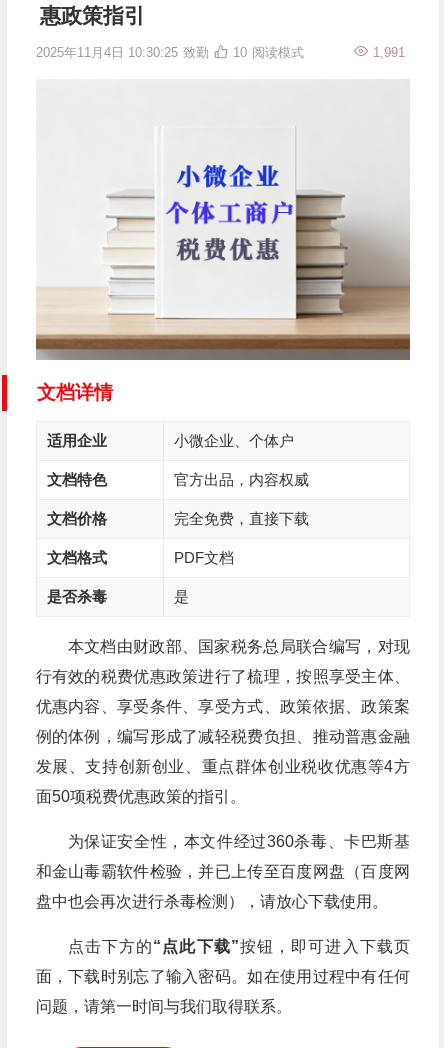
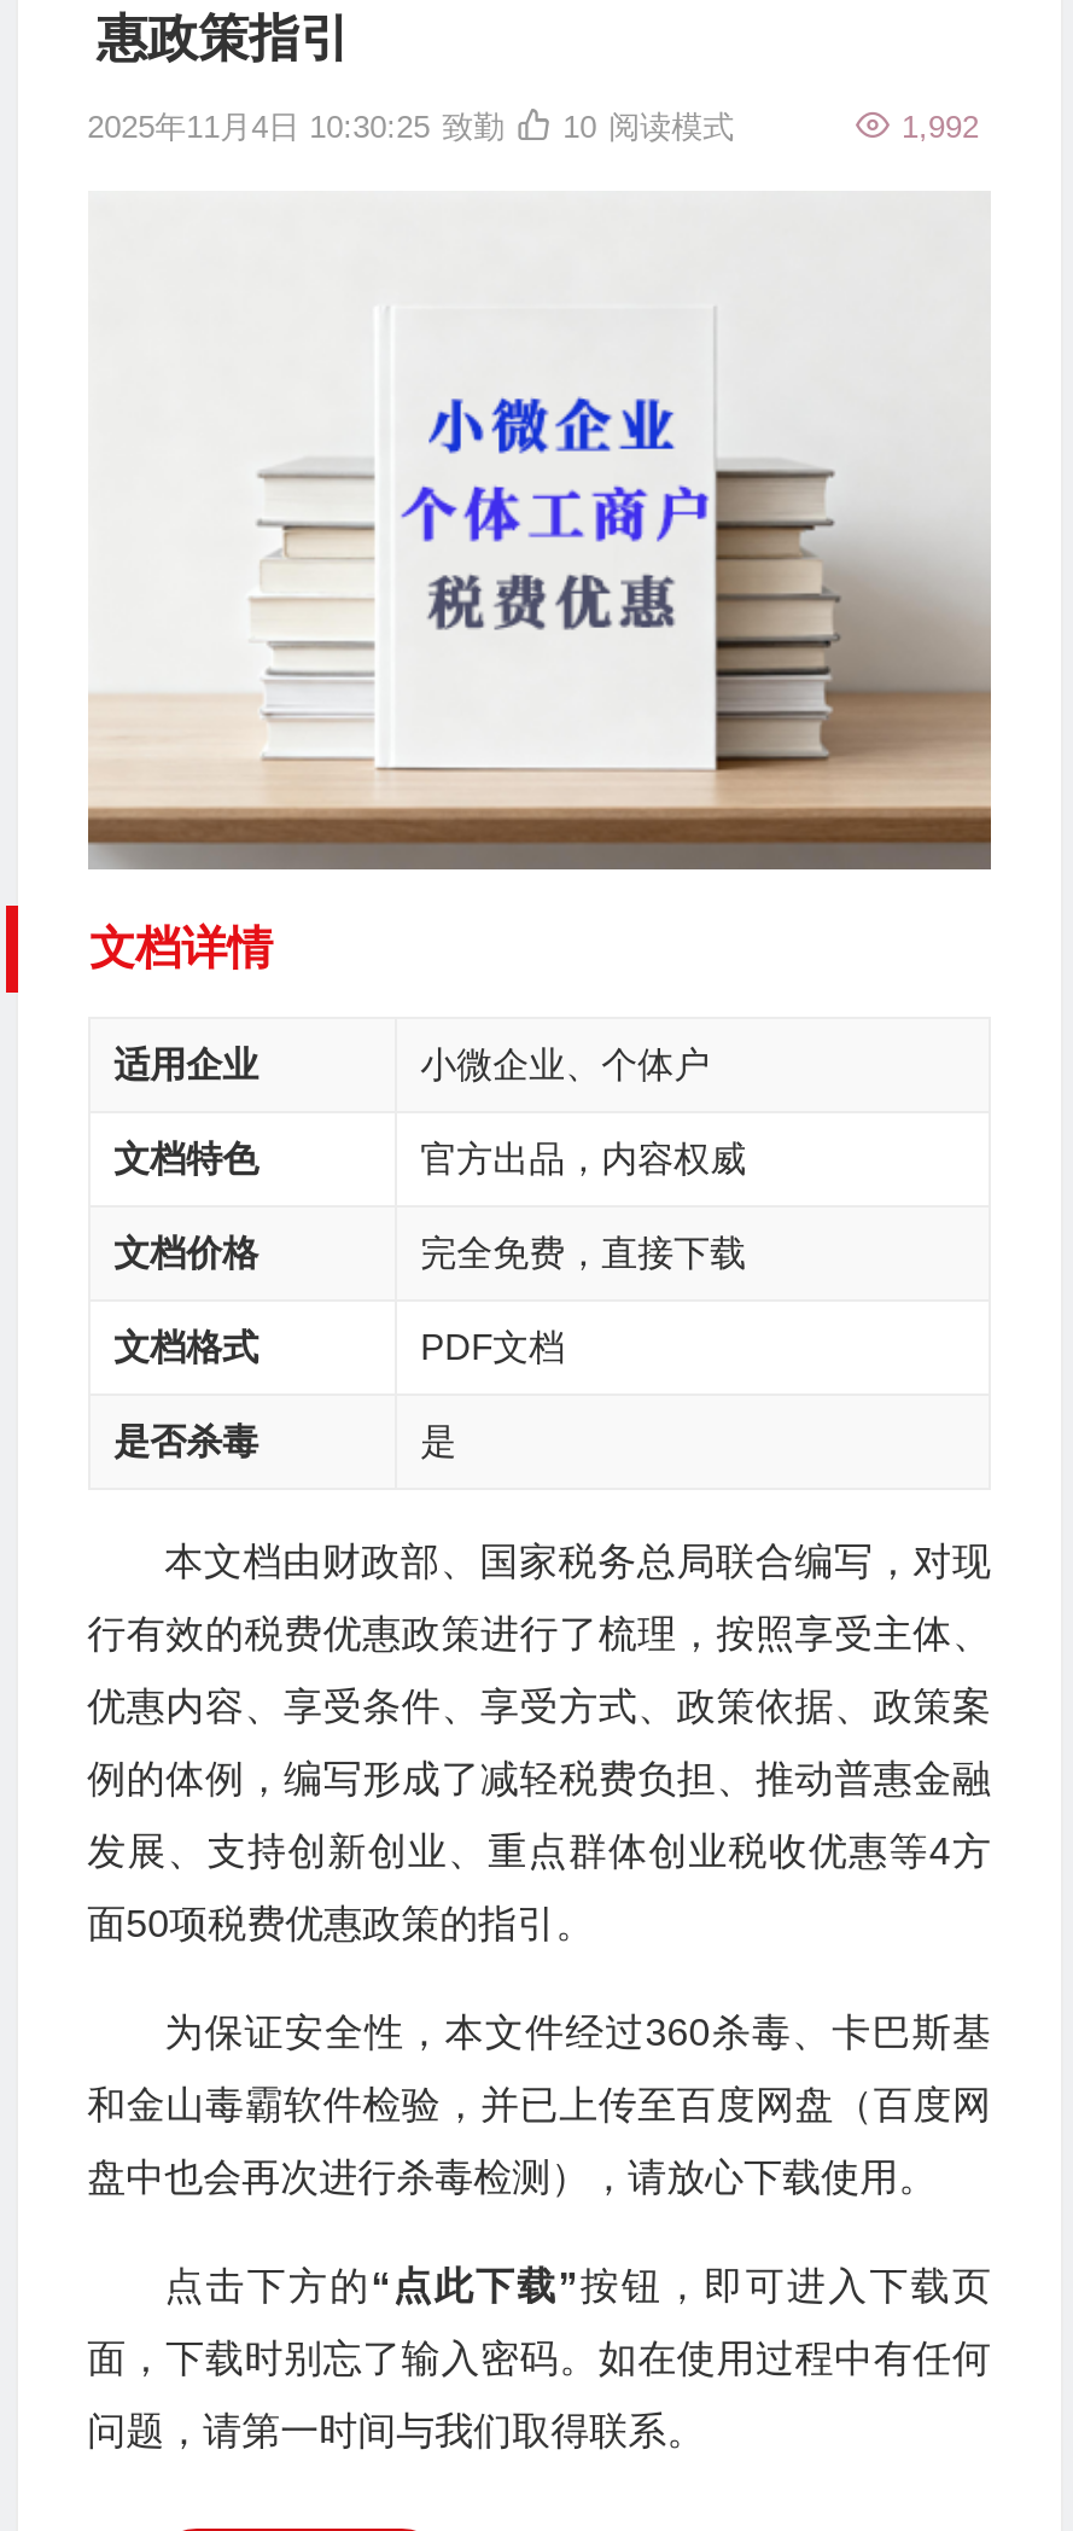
[373,45,405,60] 1,991 -> [902,109,979,145] 1,992

